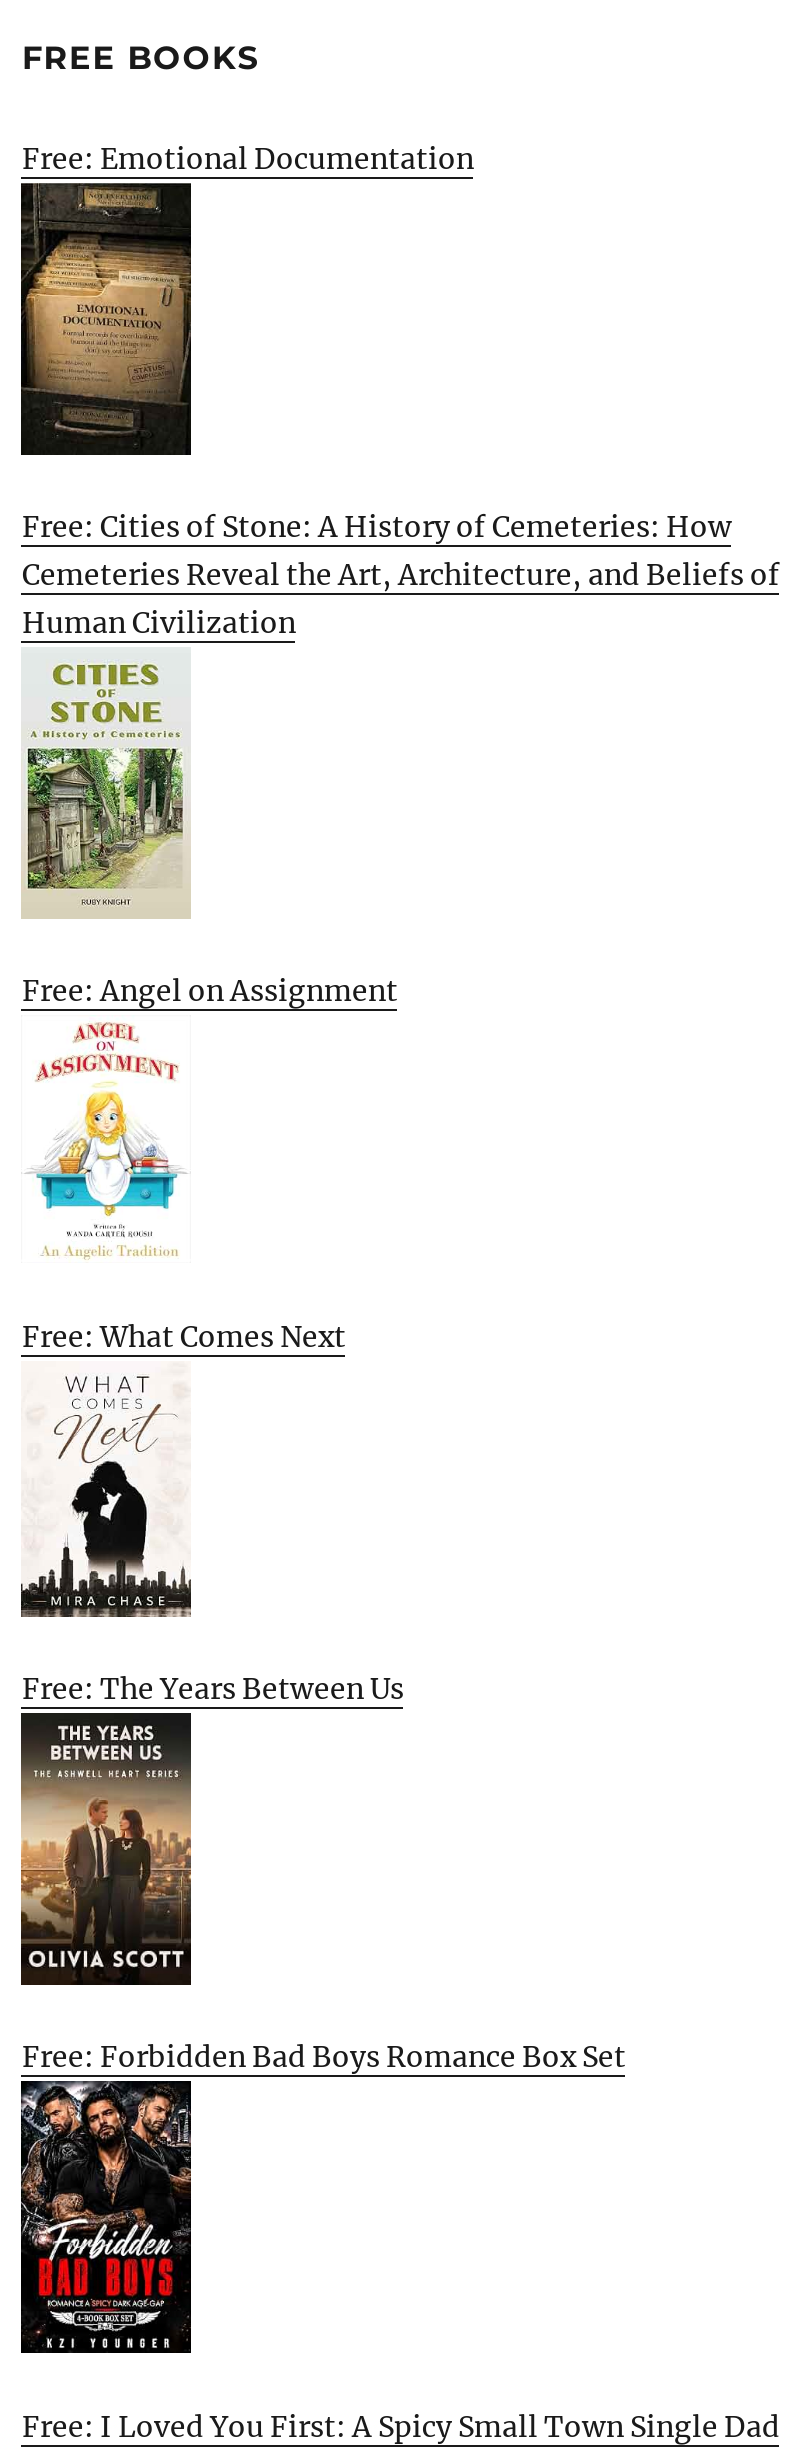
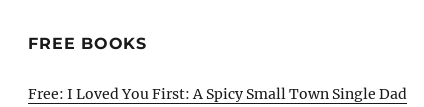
[22,141,474,177] Free: Emotional Documentation -> none
[19,191,780,641] [image] | Free: Cities of Stone: A History of Cemeteries: How | Cemeteries Reveal the Art, Architecture, and Beliefs of | Human Civilization -> none
[21,661,398,1010] [image] | Free: Angel on Assignment -> none
[22,1025,346,1355] [image] | Free: What Comes Next -> none
[19,1373,404,1707] [image] | Free: The Years Between Us -> none
[19,1723,626,2076] [image] | Free: Forbidden Bad Boys Romance Box Set -> none
[19,2091,193,2355] [image] -> none

